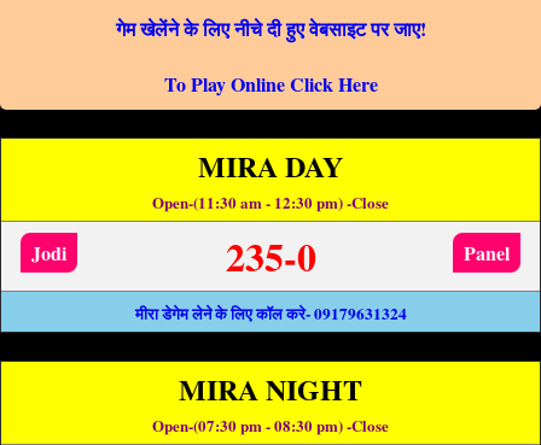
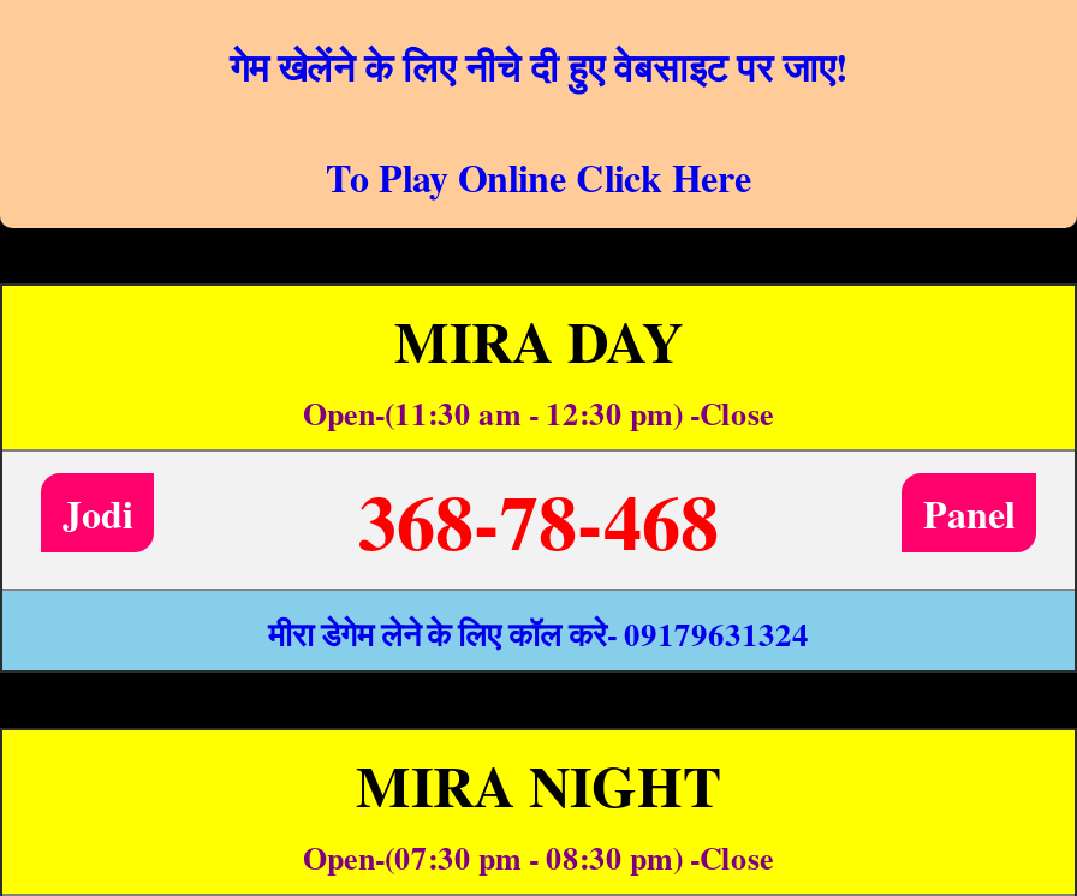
[225,228,316,285] 235-0 -> [358,464,719,577] 368-78-468

